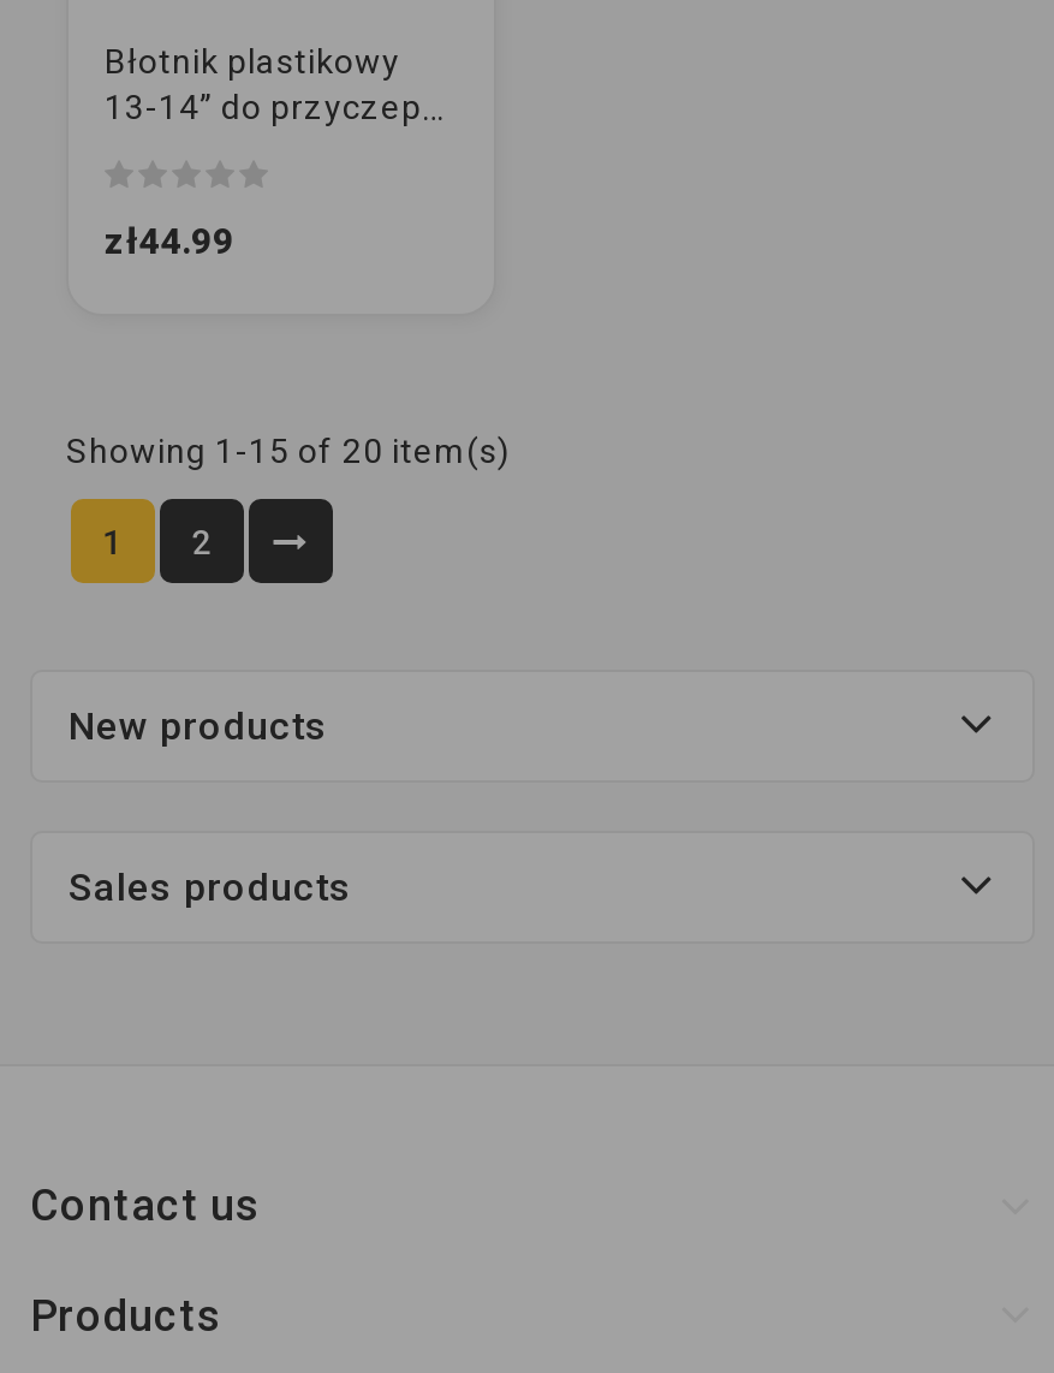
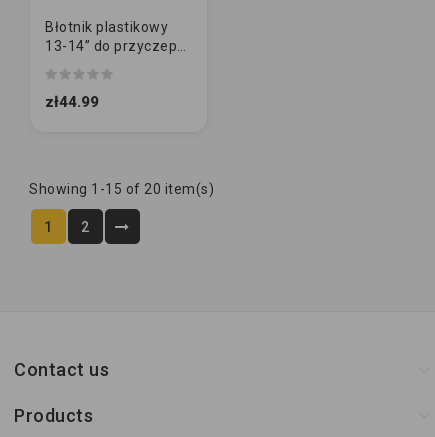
[69,704,328,750] New products -> none
[69,865,352,911] Sales products -> none

